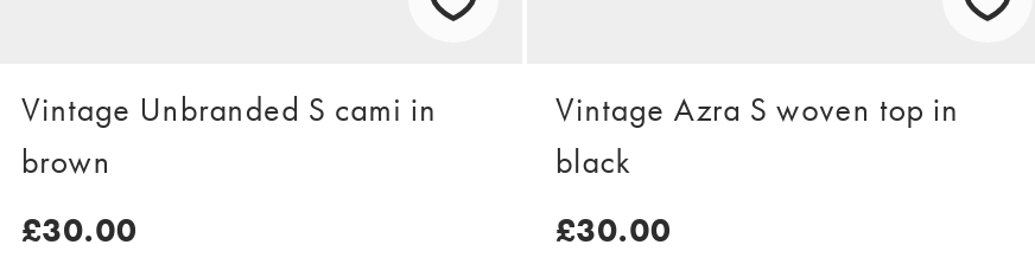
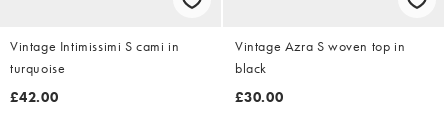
[21,88,437,183] Vintage Unbranded S cami in | brown -> [10,37,179,77] Vintage Intimissimi S cami in | turquoise
[21,209,137,251] £30.00 -> [10,88,59,106] £42.00

